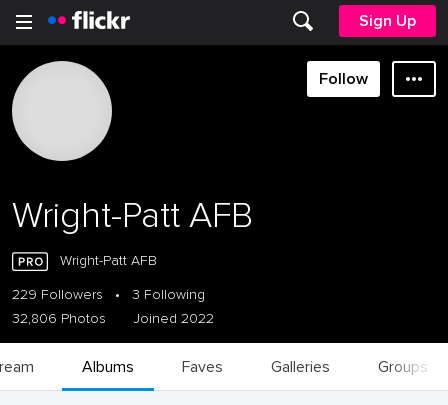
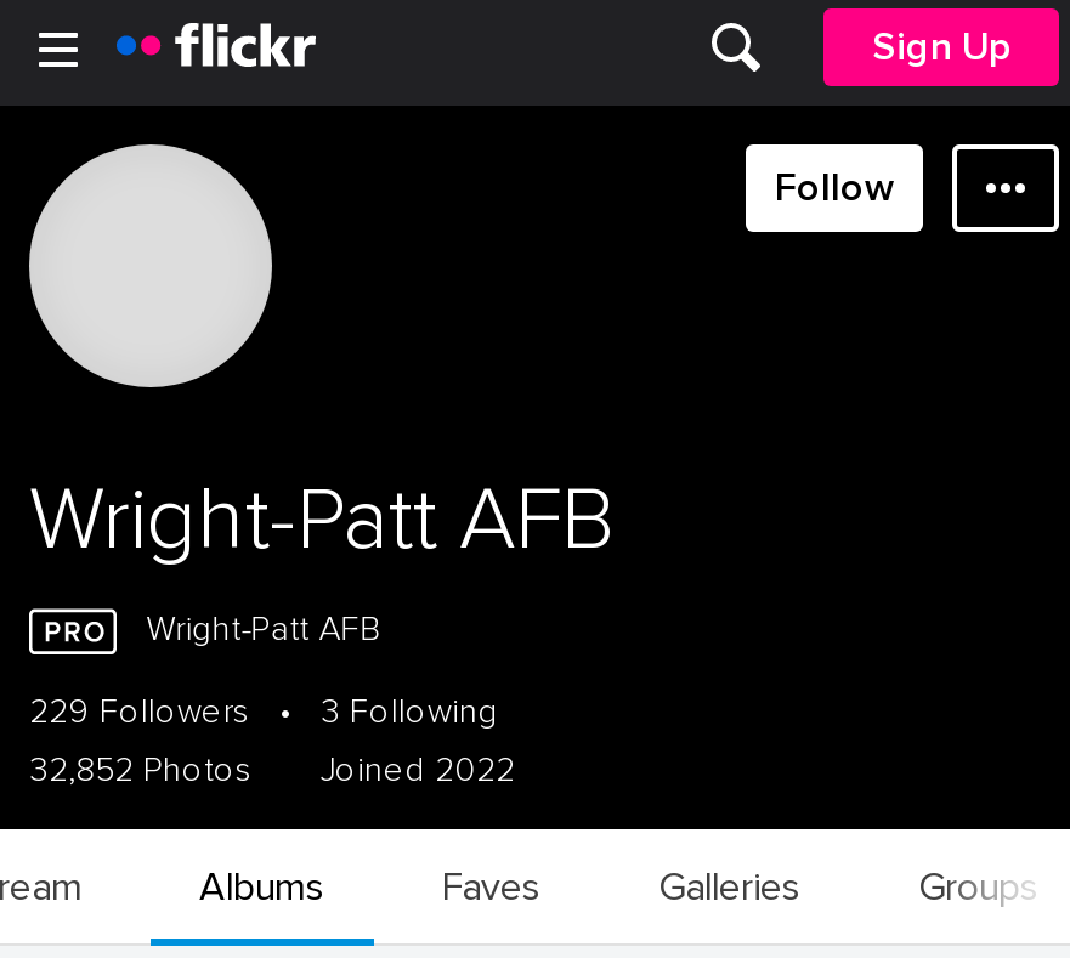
[12,310,214,327] 32,806 Photos Joined 2022 -> [29,749,515,790] 32,852 Photos Joined 2022

